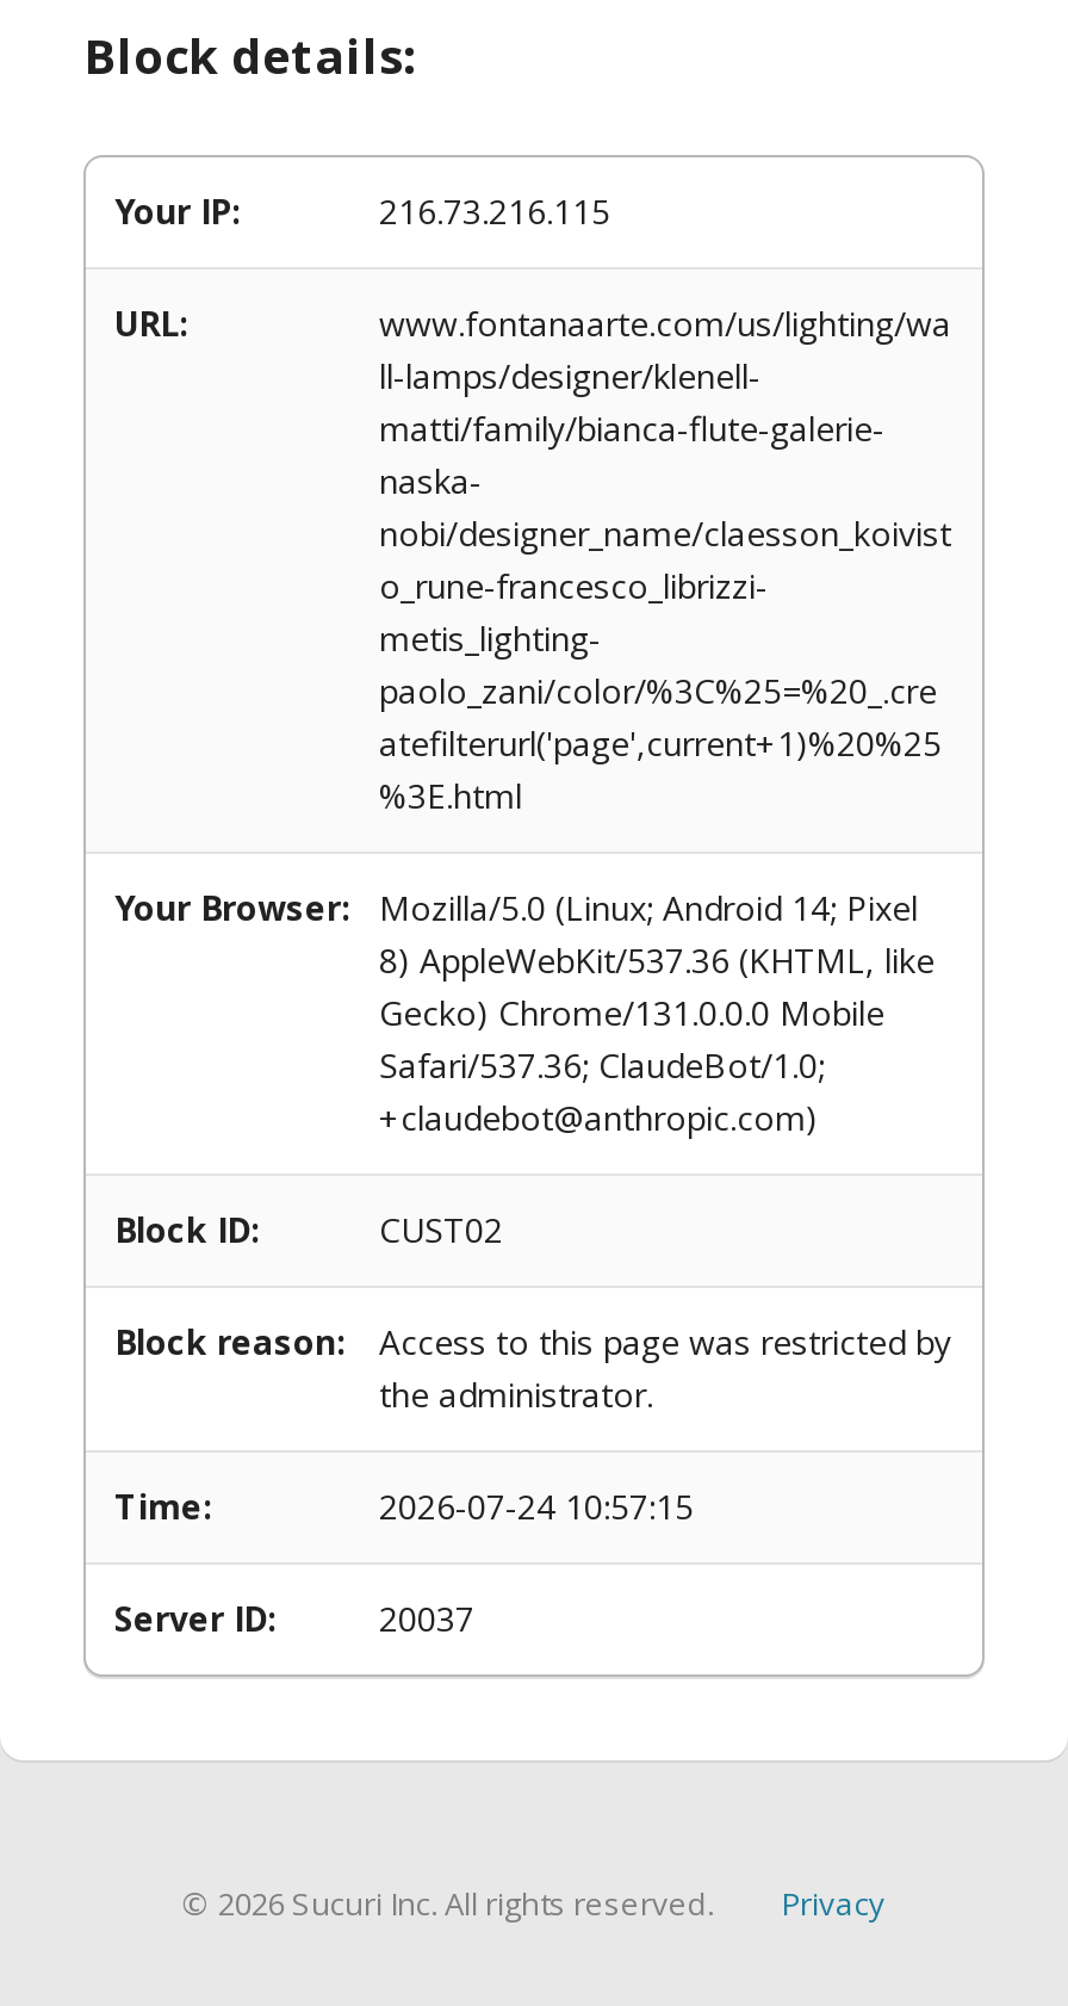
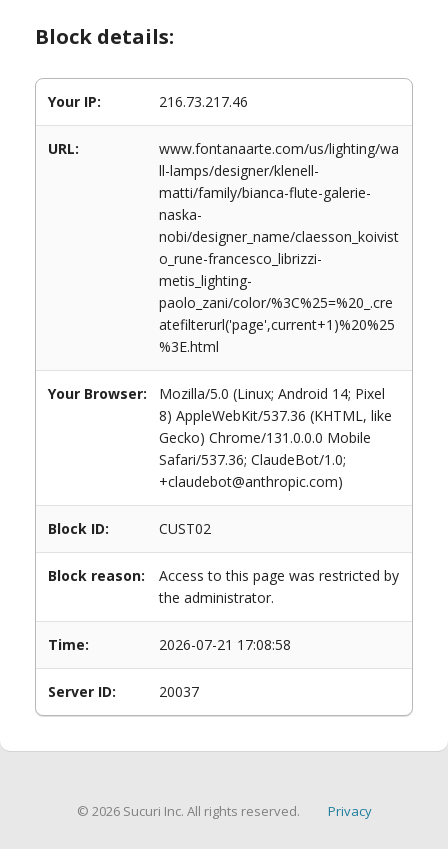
[379,188,610,234] 216.73.216.115 -> [159,92,248,111] 216.73.217.46
[379,1484,694,1529] 2026-07-24 10:57:15 -> [159,635,291,654] 2026-07-21 17:08:58

